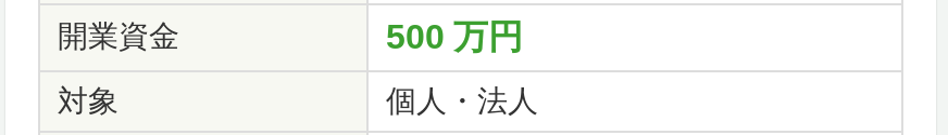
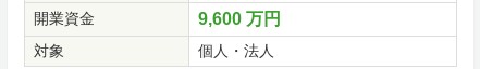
[386,18,523,55] 500 万円 -> [198,9,281,28] 9,600 万円

